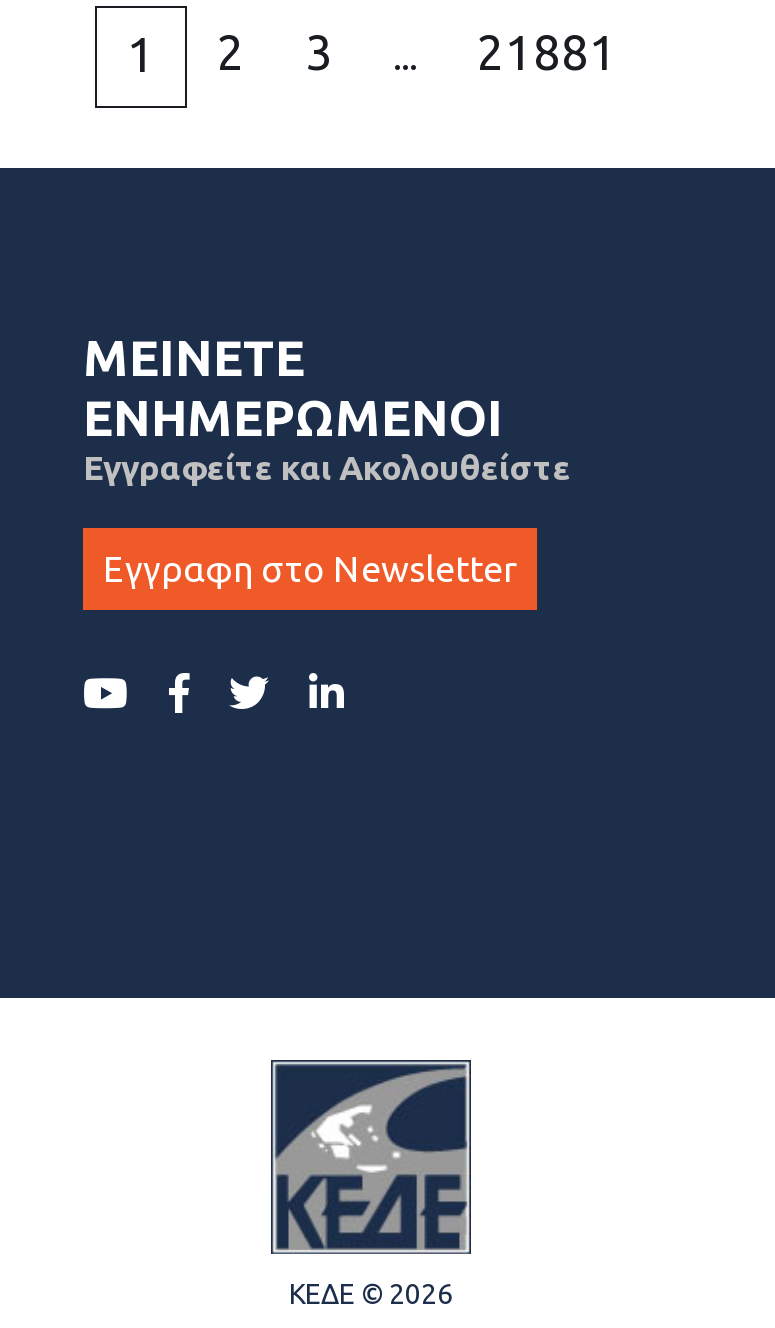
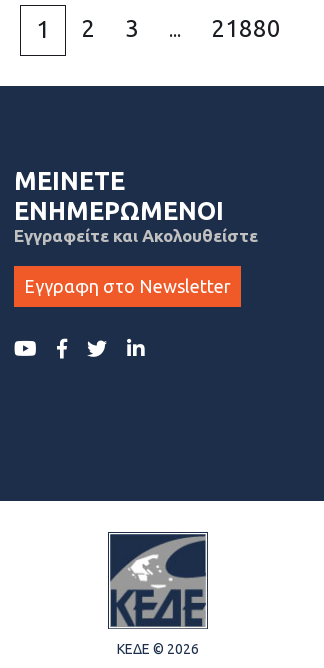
[477,26,617,80] 21881 -> [211,15,281,42] 21880

